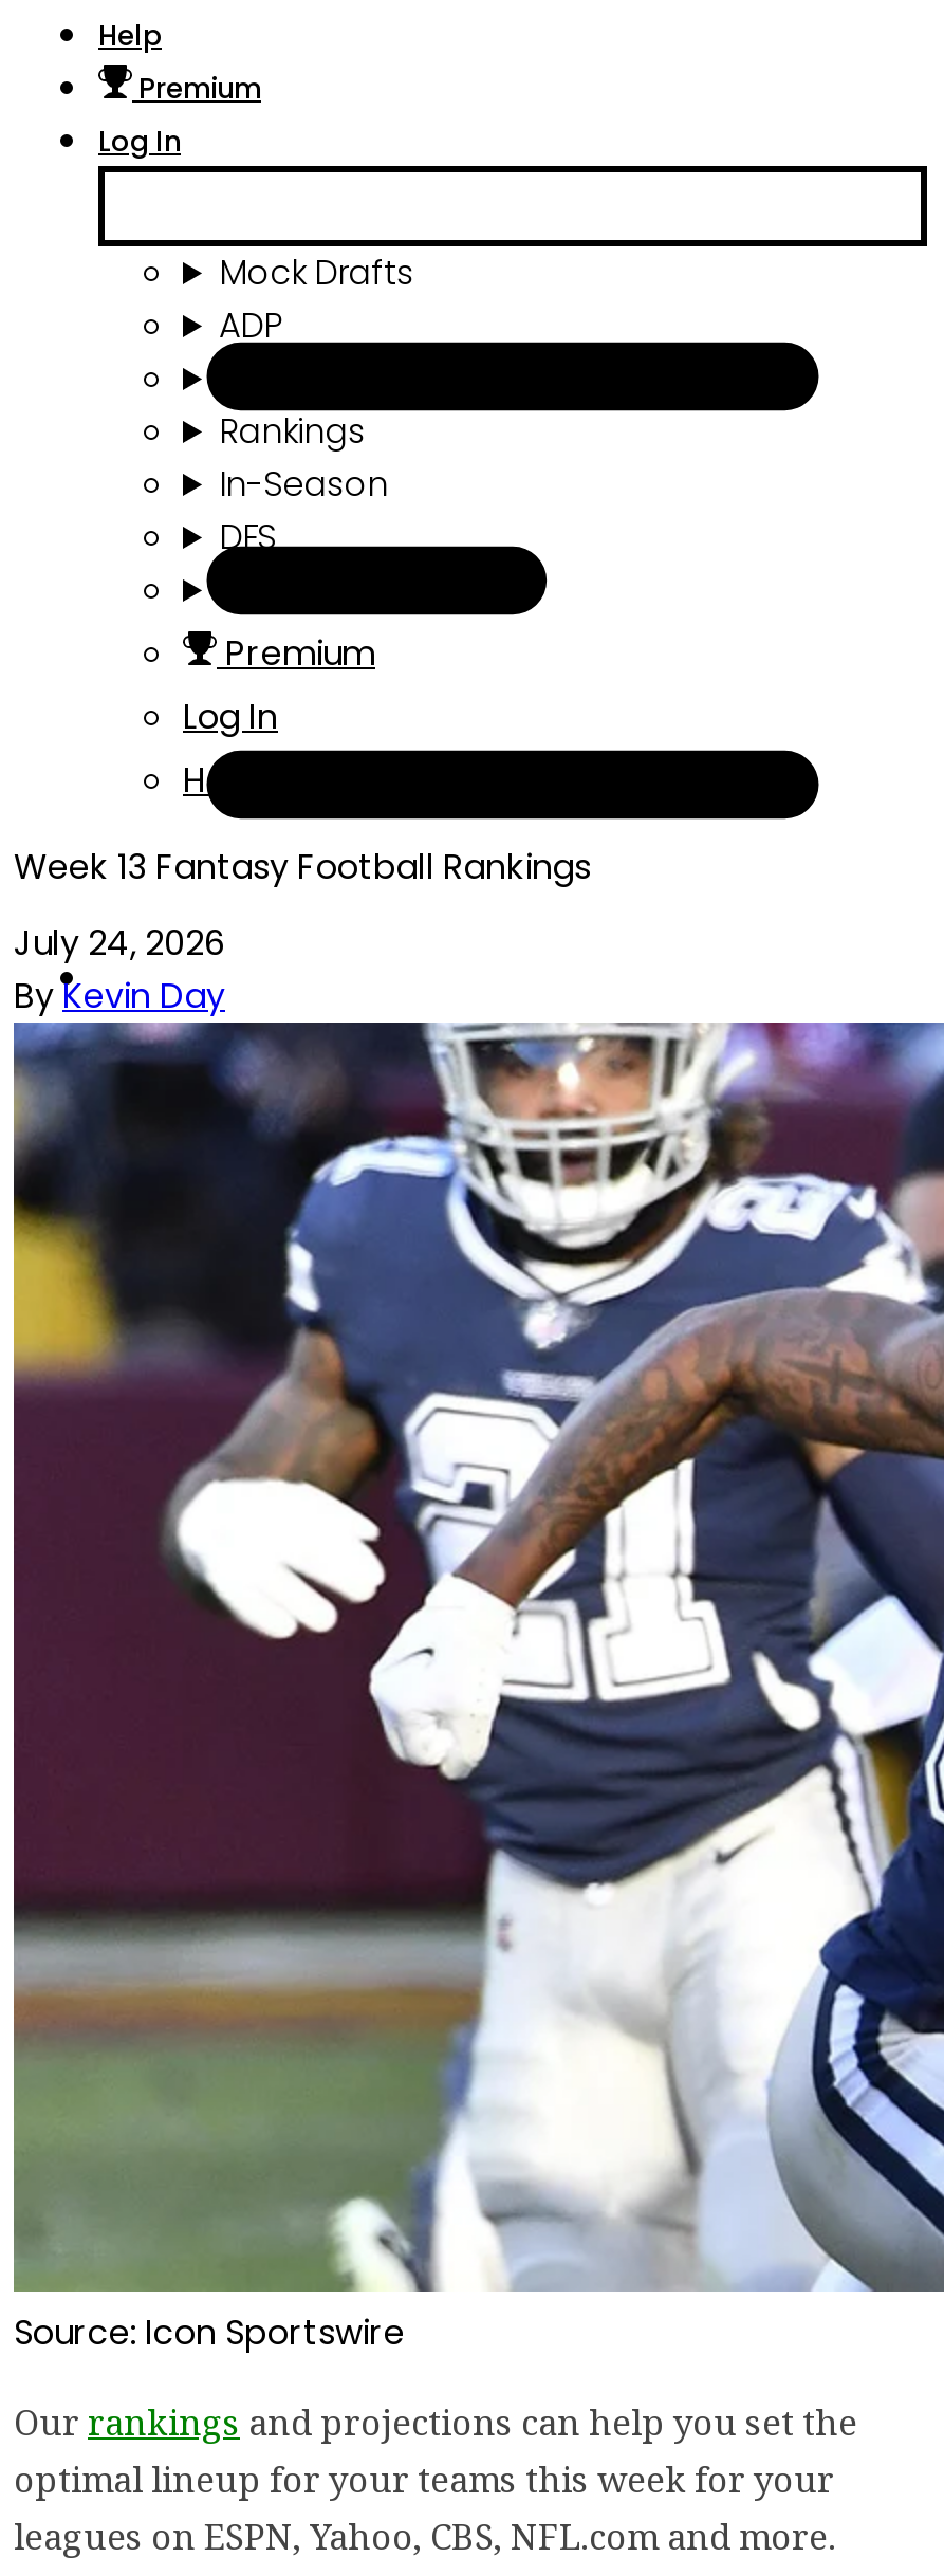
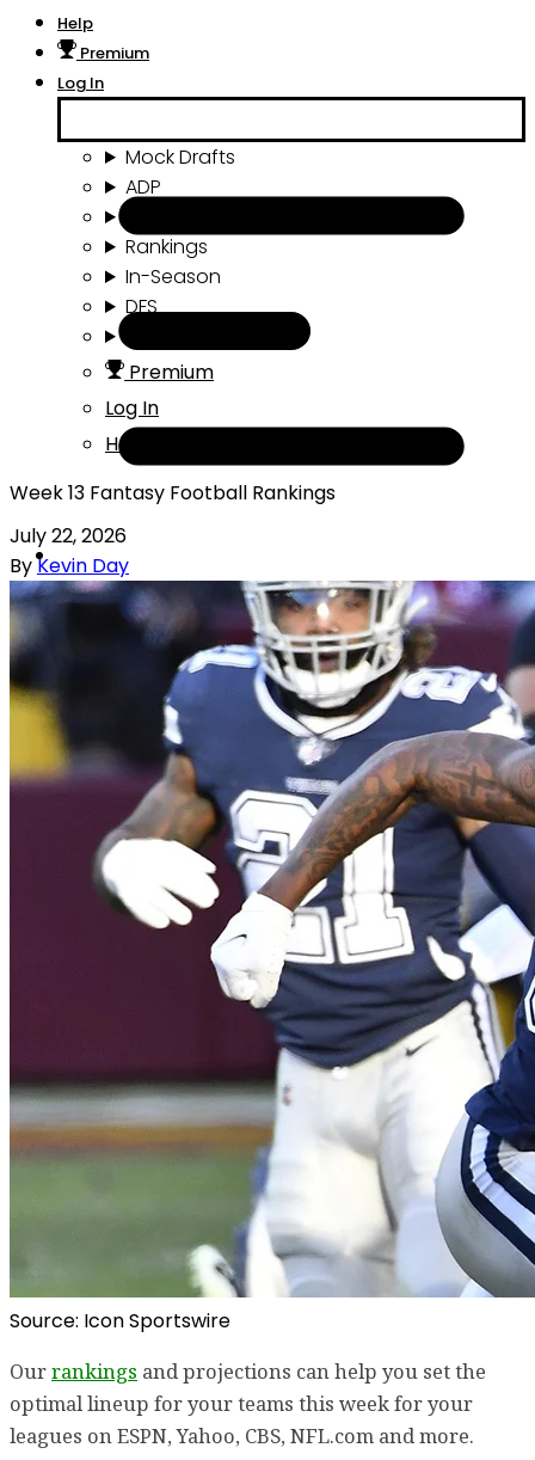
[14,918,225,967] July 24, 2026 -> [10,522,127,549] July 22, 2026

